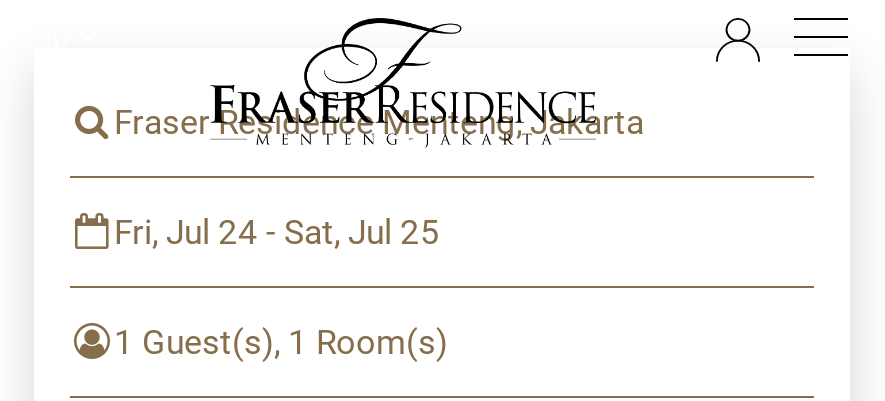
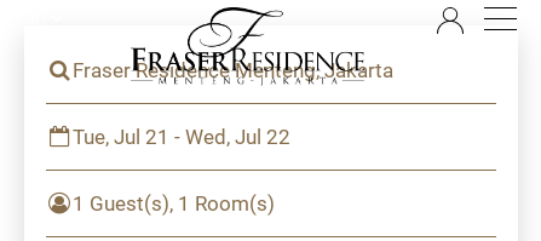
[114,208,440,254] Fri, Jul 24 - Sat, Jul 25 -> [73,122,290,150] Tue, Jul 21 - Wed, Jul 22

